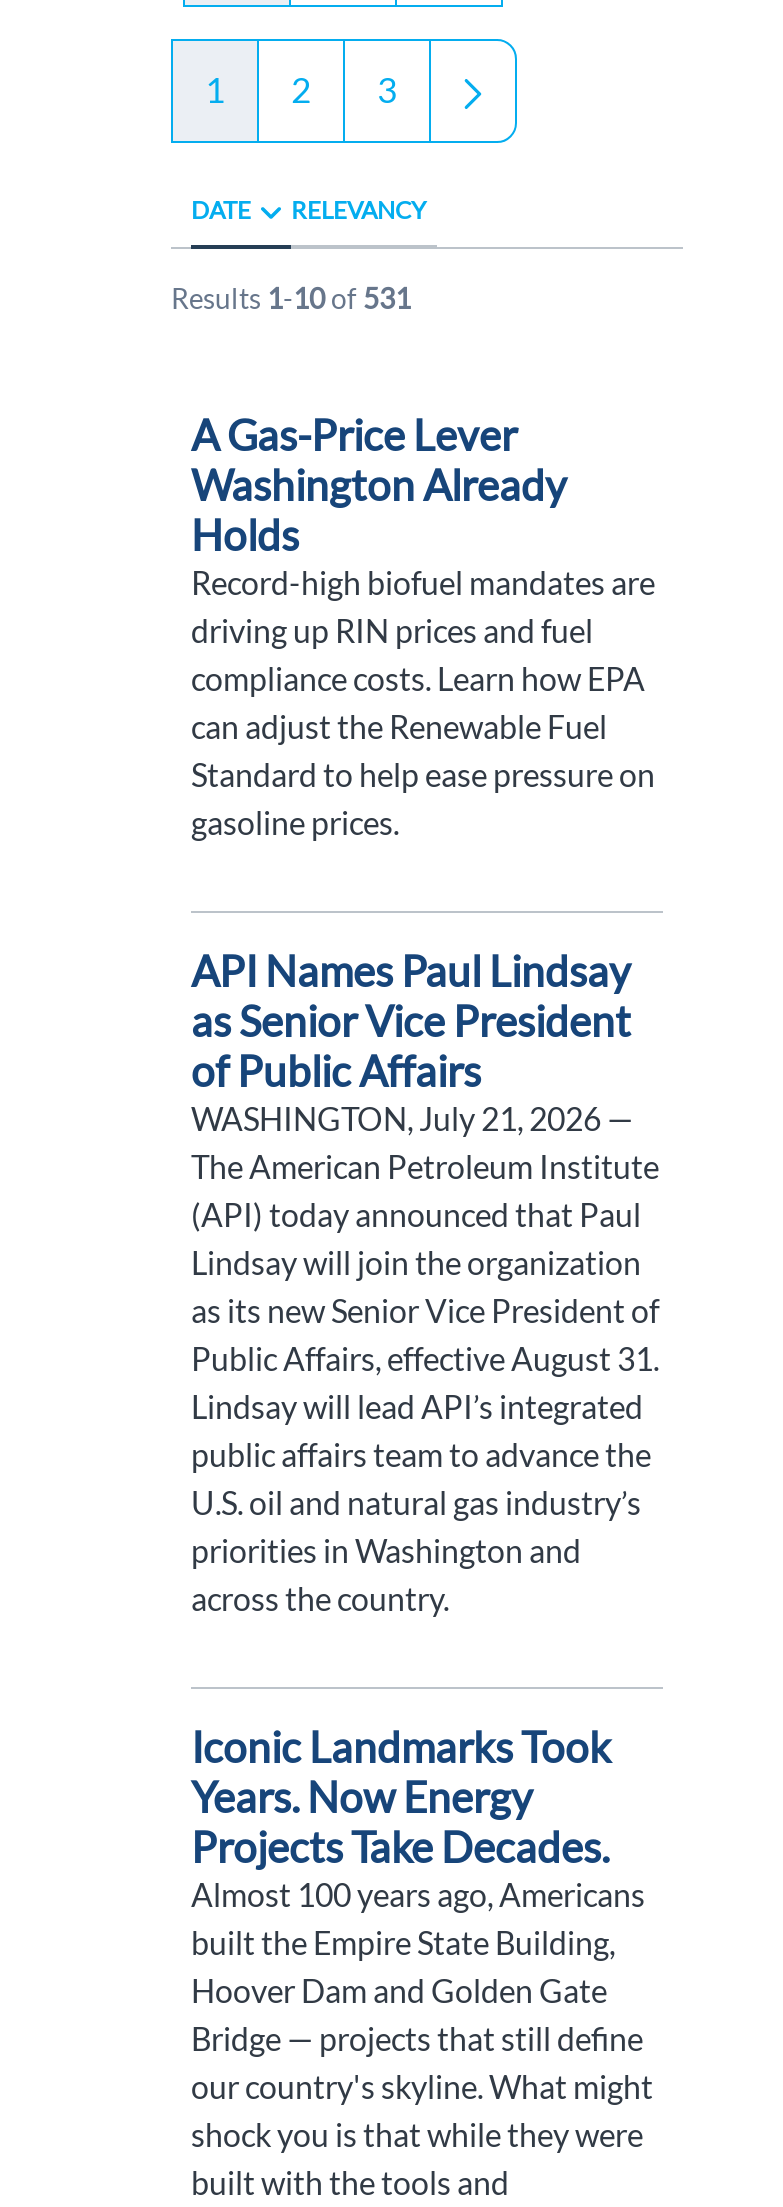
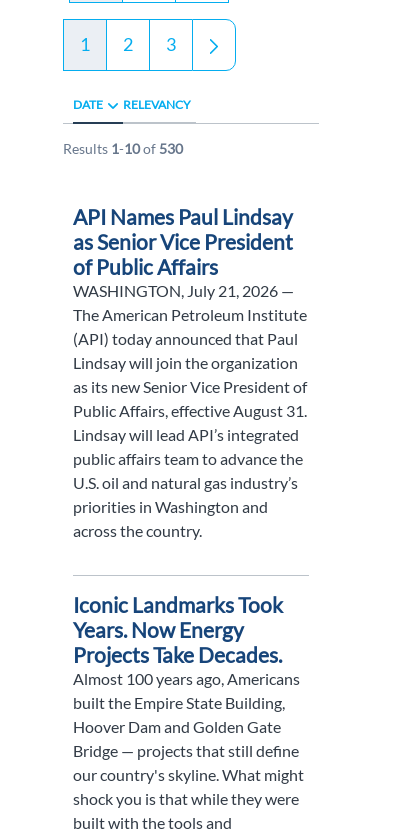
[171,281,655,841] Results 1-10 of 531 | A Gas-Price Lever | Washington Already | Holds | Record-high biofuel mandates are | driving up RIN prices and fuel | compliance costs. Learn how EPA | can adjust the Renewable Fuel | Standard to help ease pressure on | gasoline prices. -> [63,140,183,157] Results 1-10 of 530

